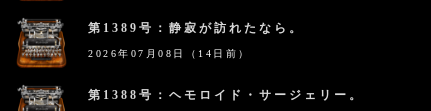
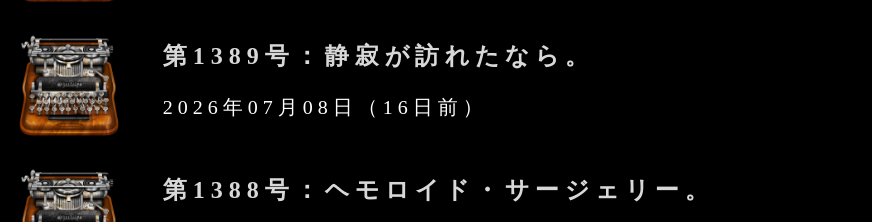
[88,48,251,59] 2026年07月08日（14日前） -> [163,95,488,117] 2026年07月08日（16日前）

